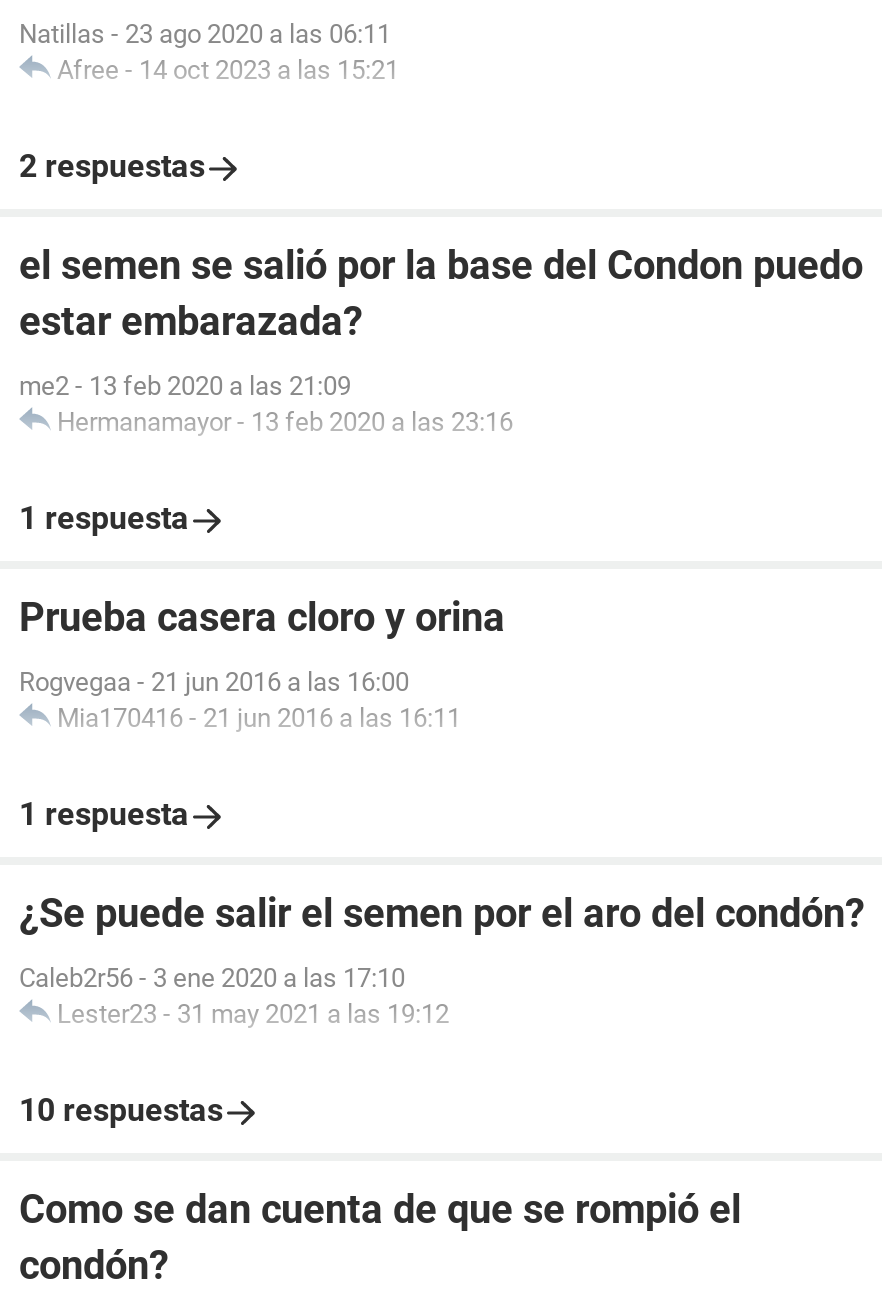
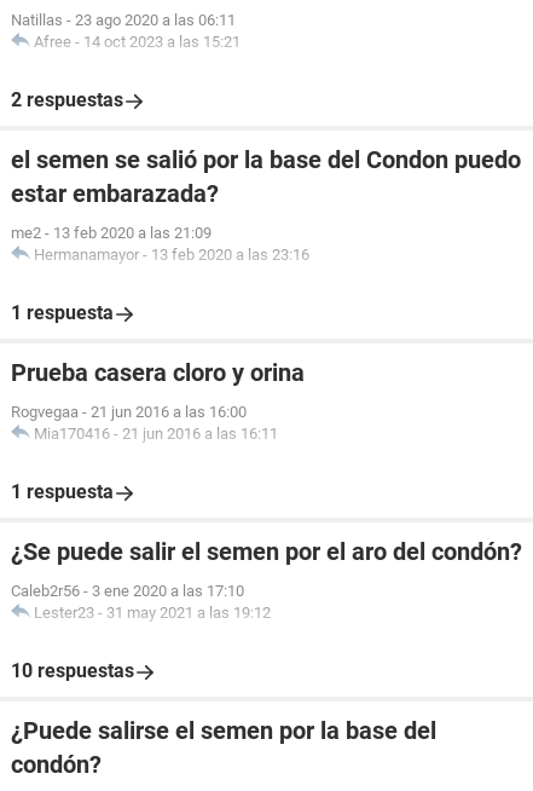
[19,1185,741,1233] Como se dan cuenta de que se rompió el -> [11,716,436,745] ¿Puede salirse el semen por la base del

